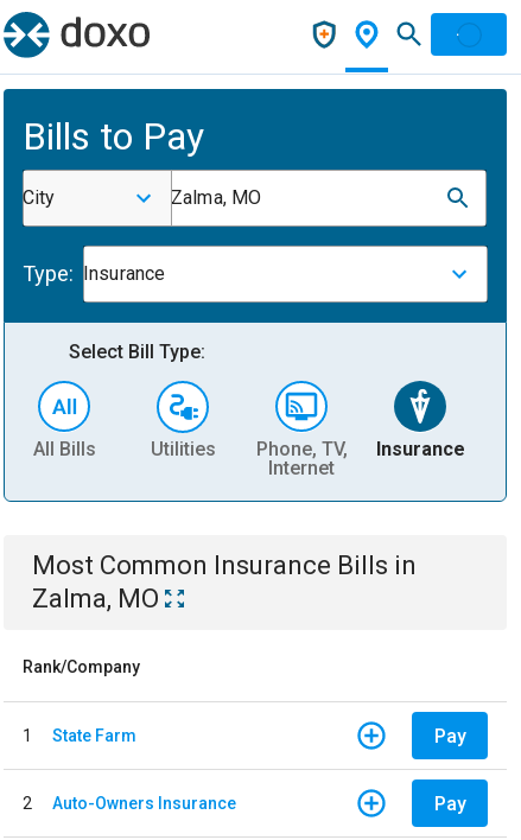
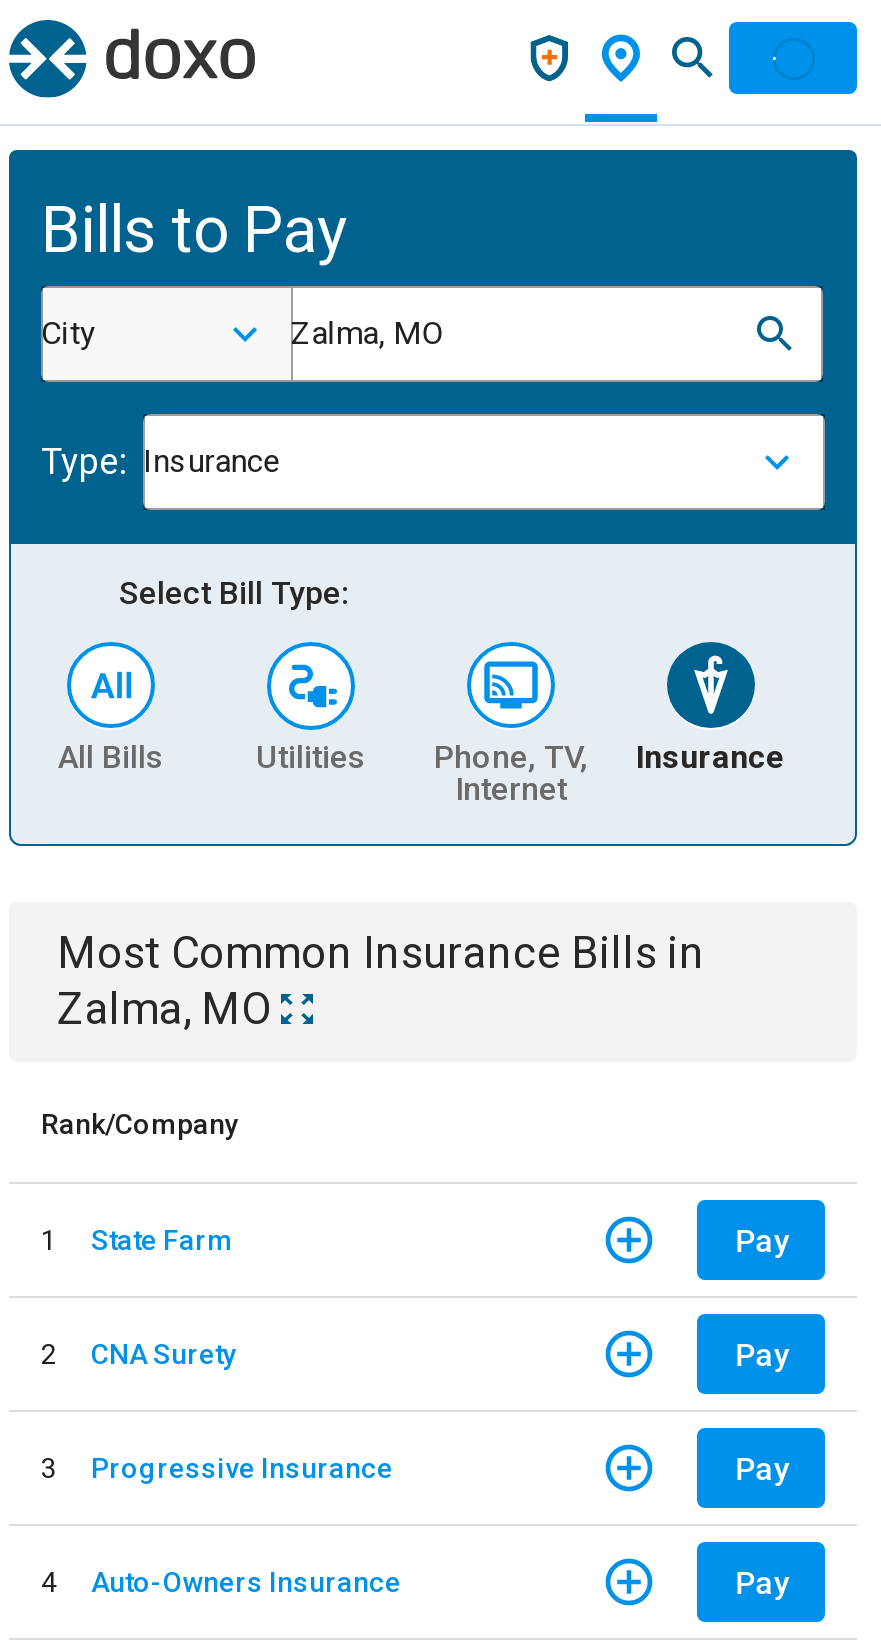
none -> [41,1335,789,1597] CNA Surety | Pay | 3 | Progressive Insurance | Pay | 4

